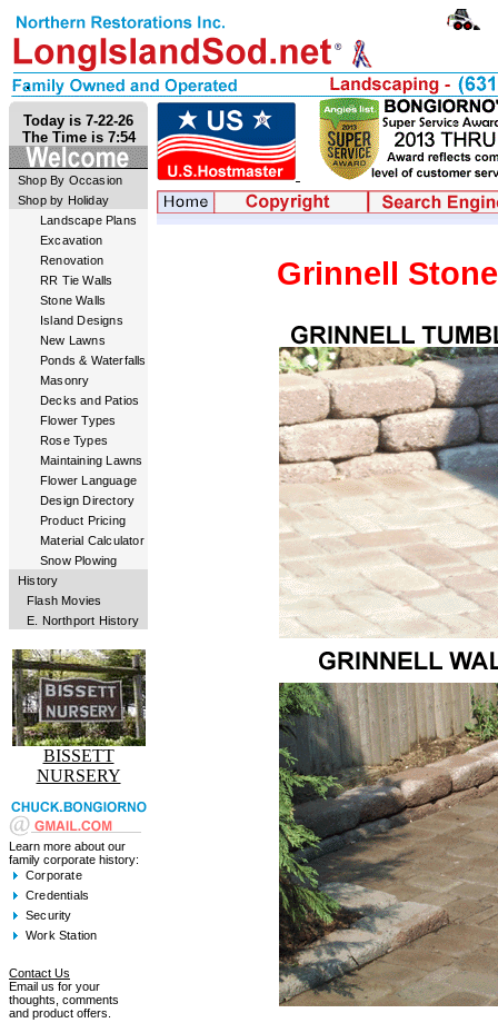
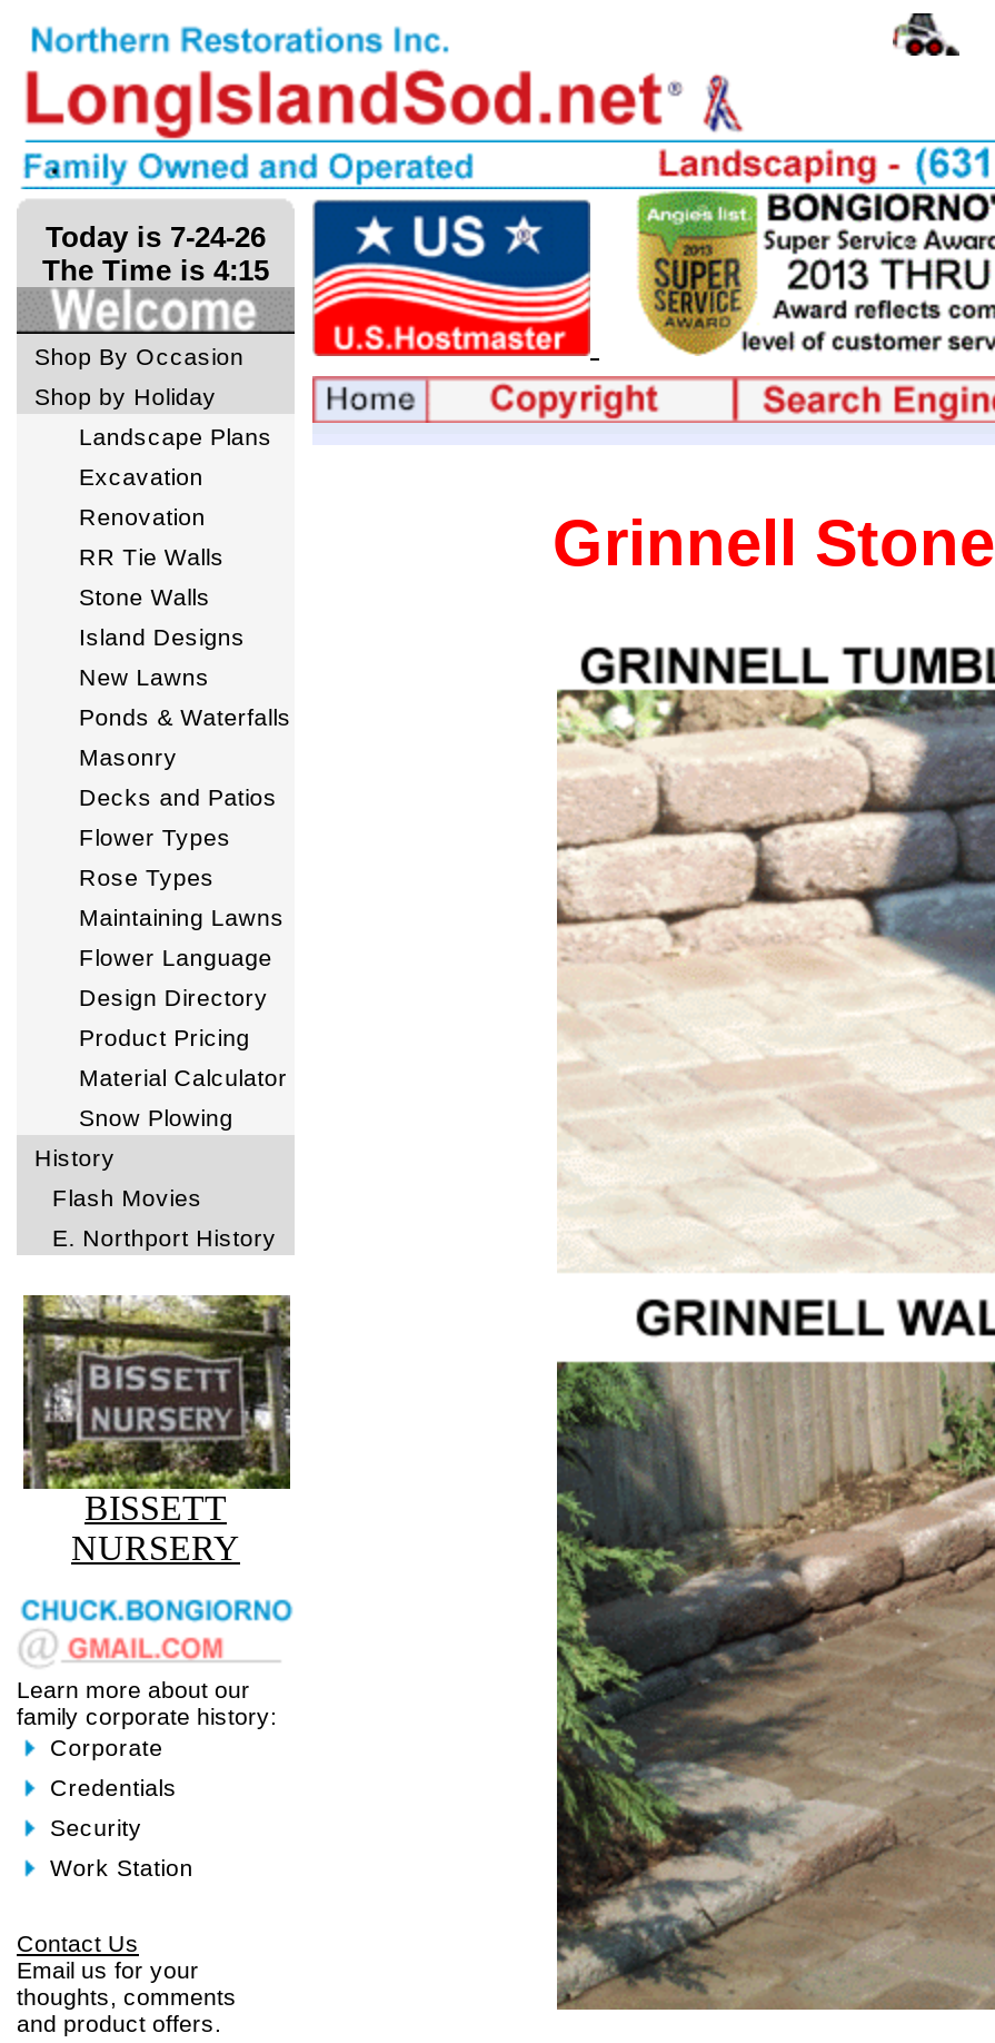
[23,112,133,129] Today is 7-22-26 -> [46,220,266,254] Today is 7-24-26
[22,129,135,146] The Time is 7:54 -> [42,254,269,287] The Time is 4:15

